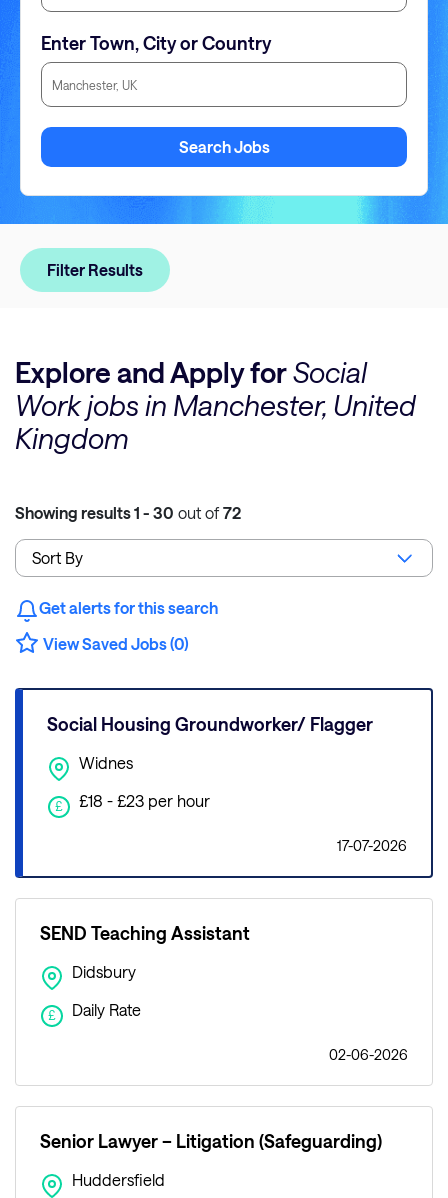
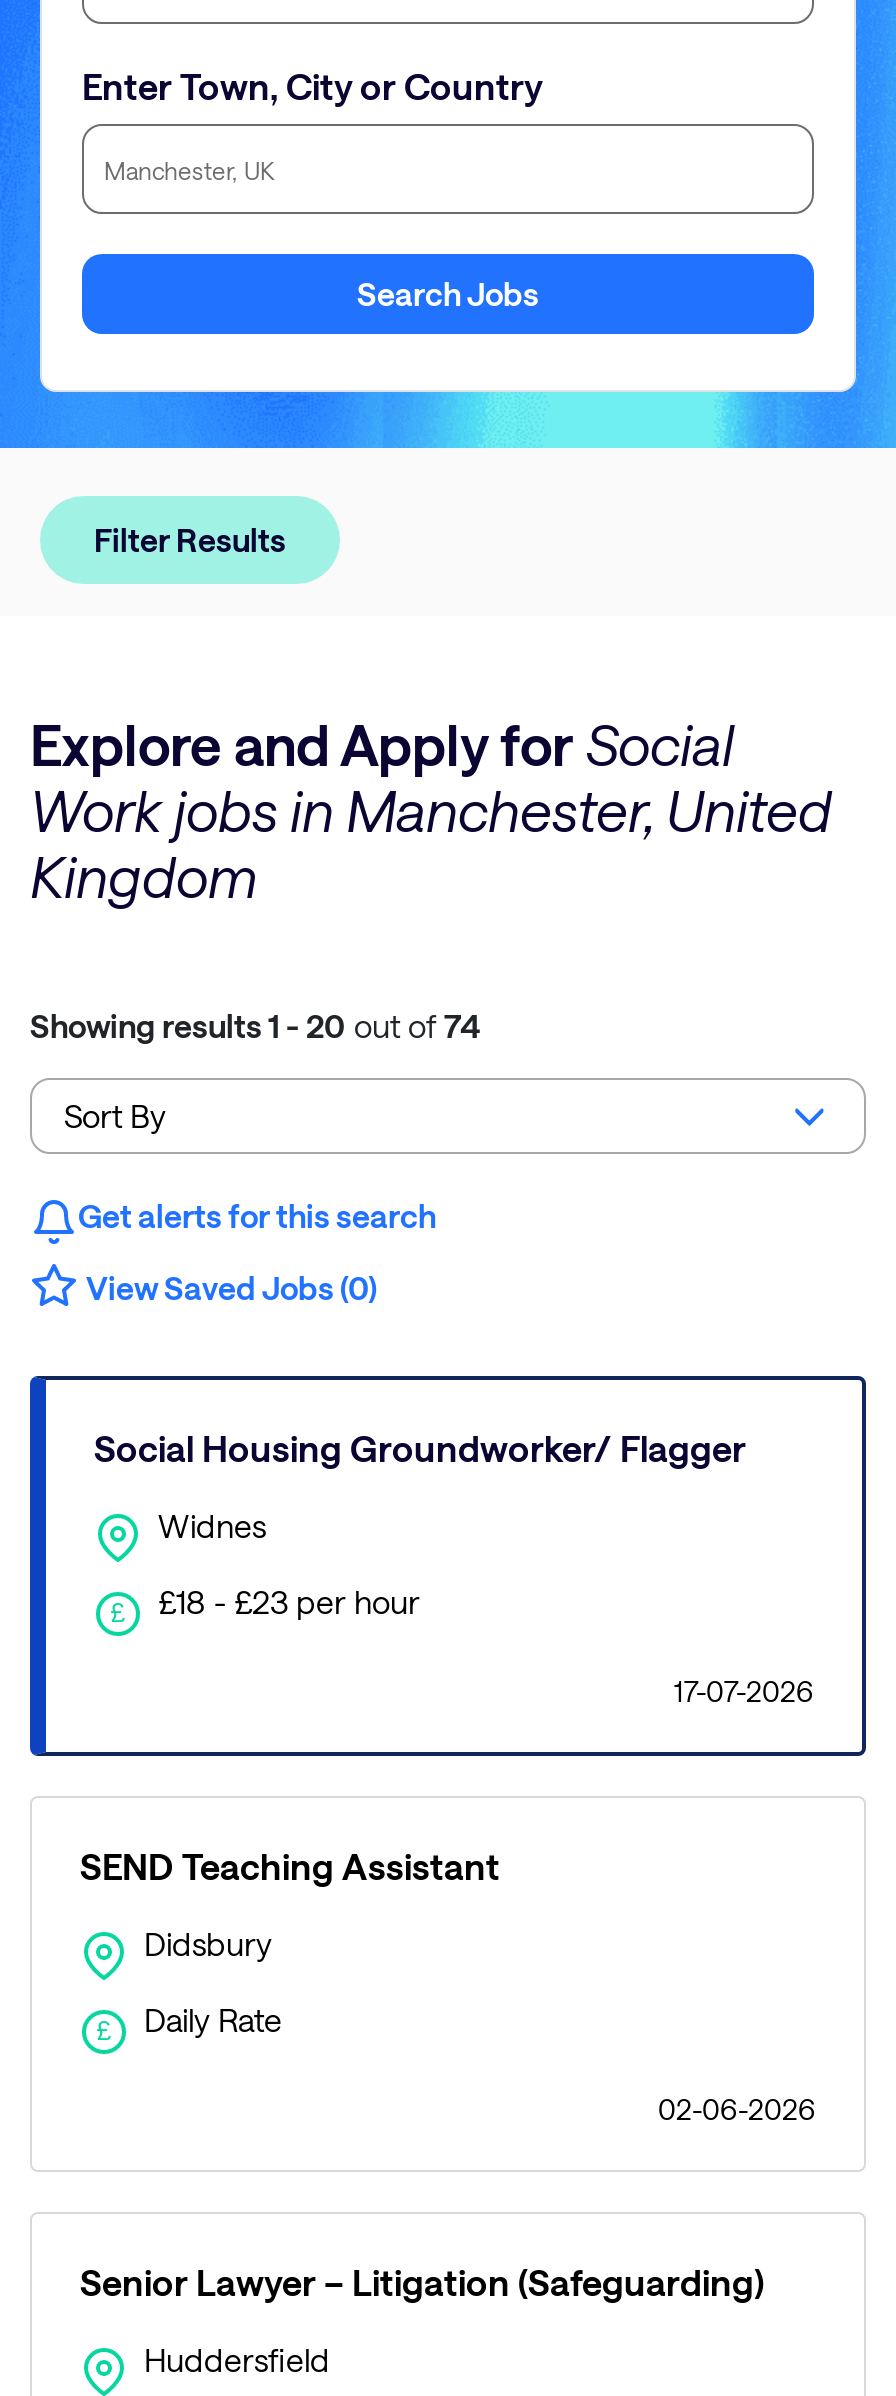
[15,503,241,522] Showing results 1 - 30 out of 72 -> [30,1006,480,1044] Showing results 1 - 20 out of 74

